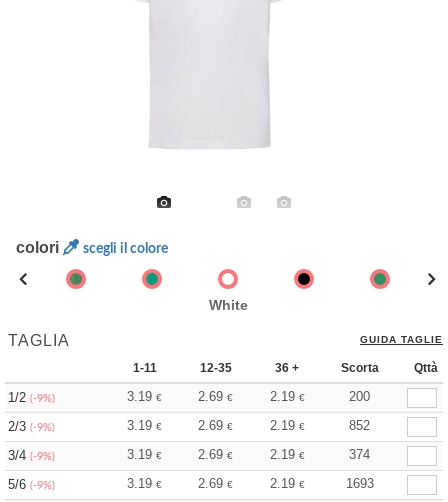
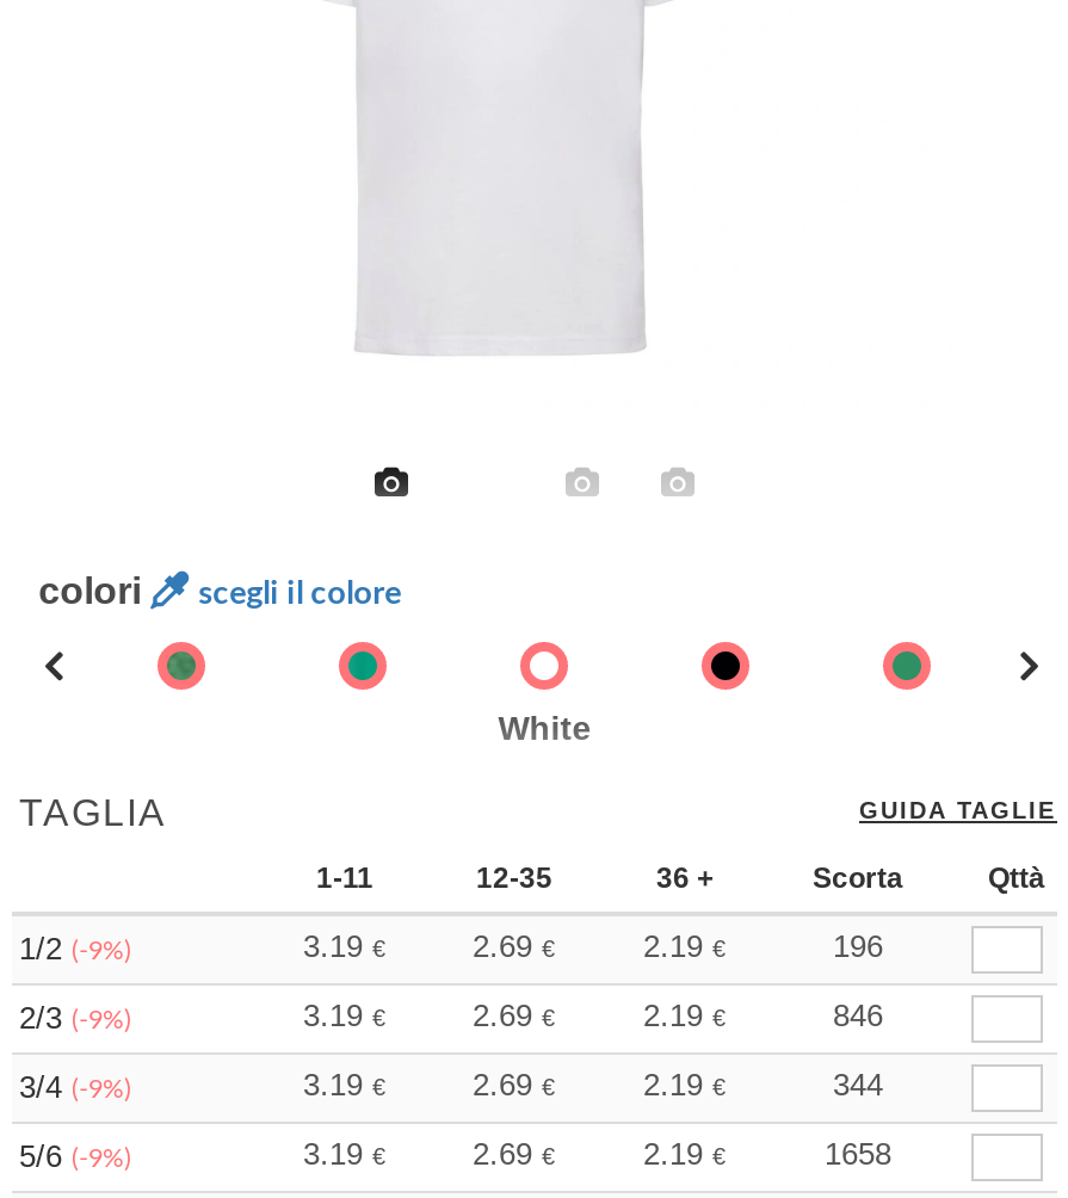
[349,389,370,404] 200 -> [833,928,883,964] 196
[349,418,370,433] 852 -> [833,998,883,1033] 846
[349,447,370,462] 374 -> [833,1067,883,1103] 344
[345,476,373,491] 1693 -> [825,1136,891,1172] 1658

